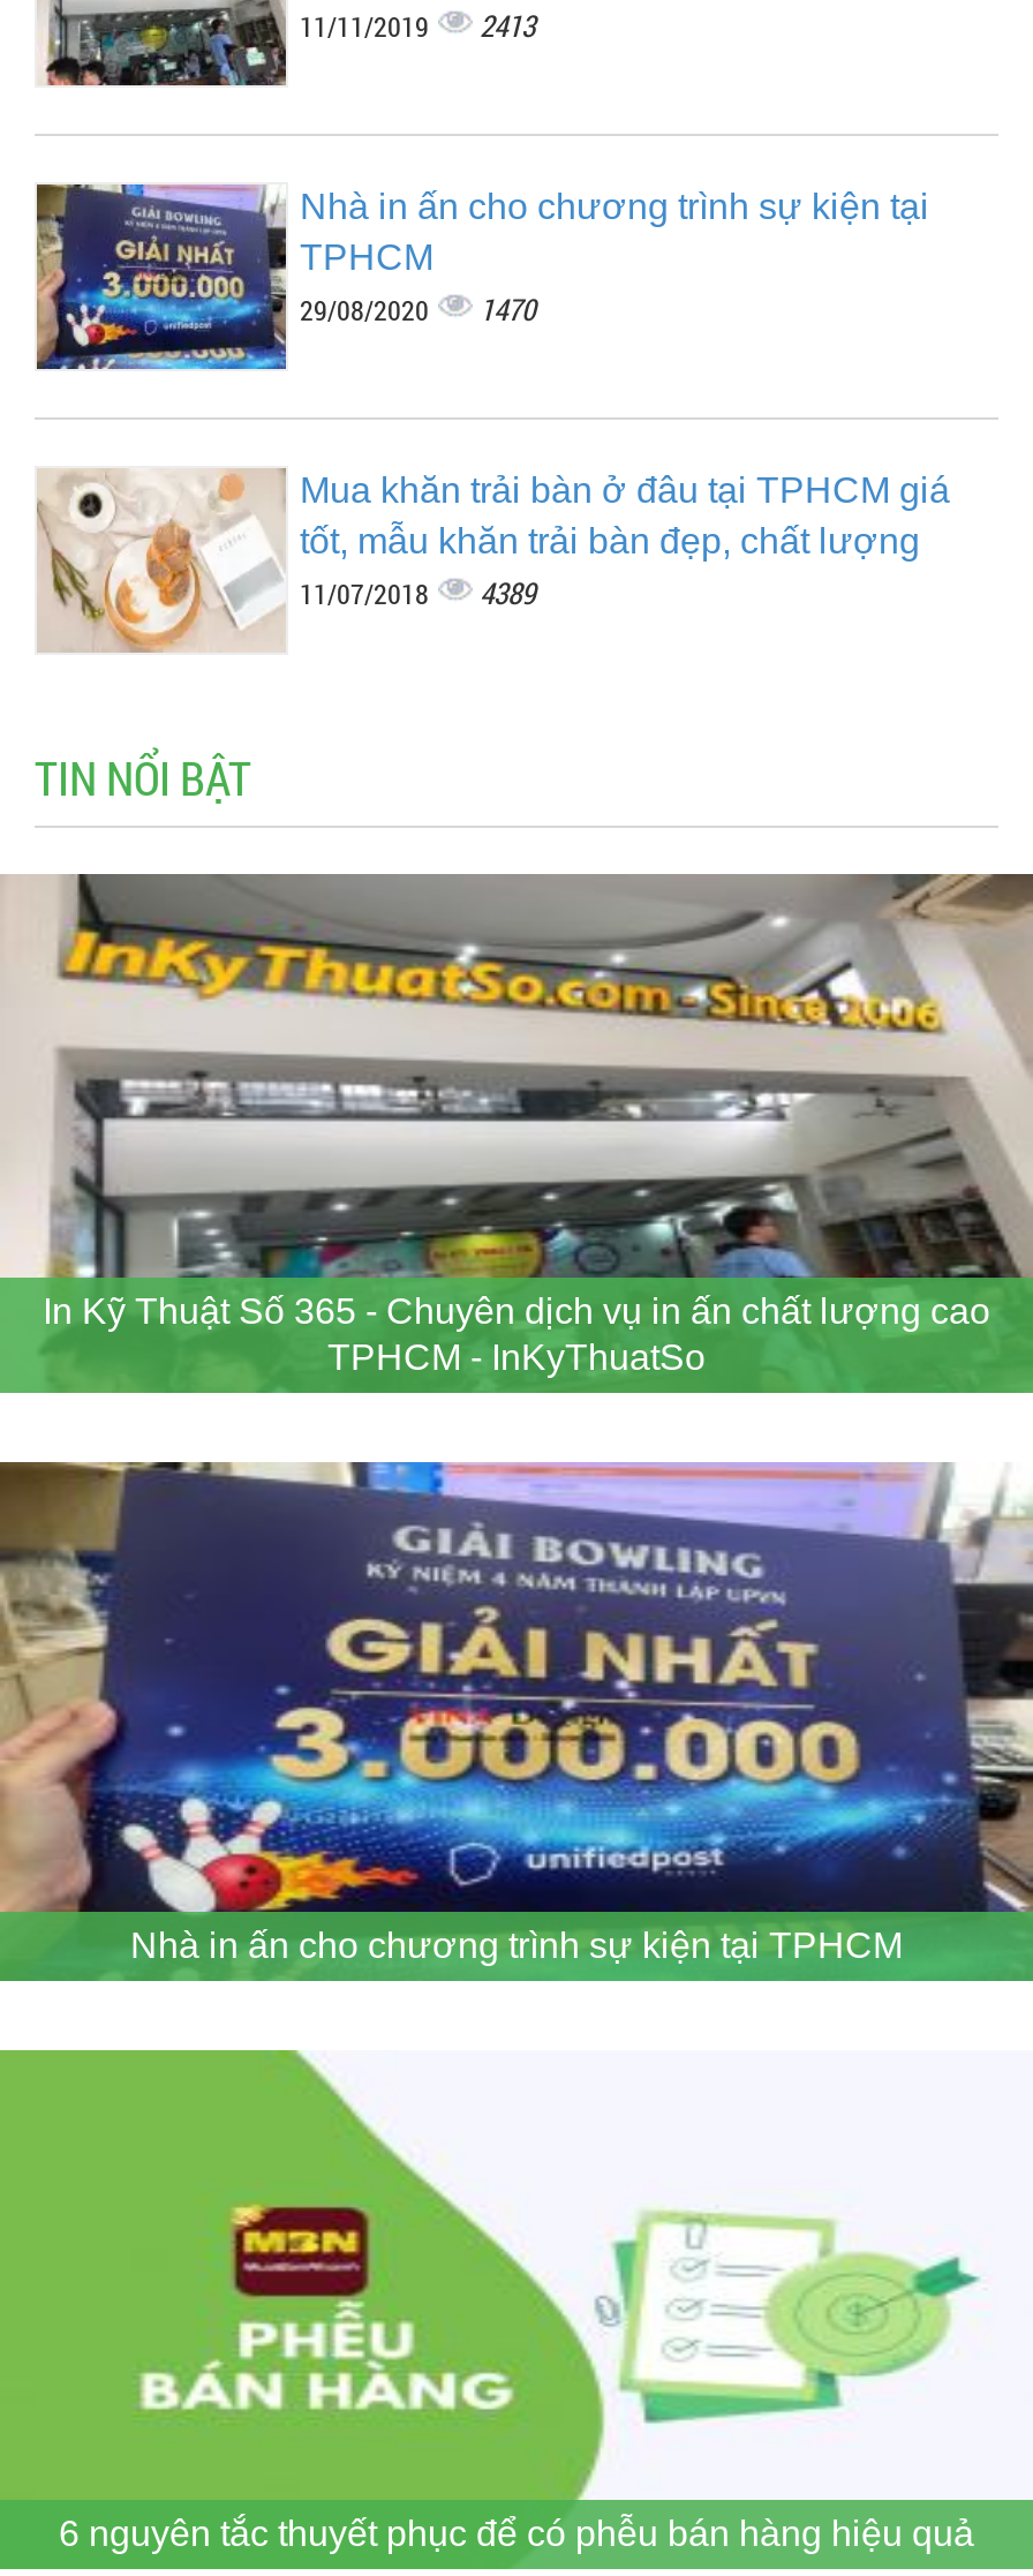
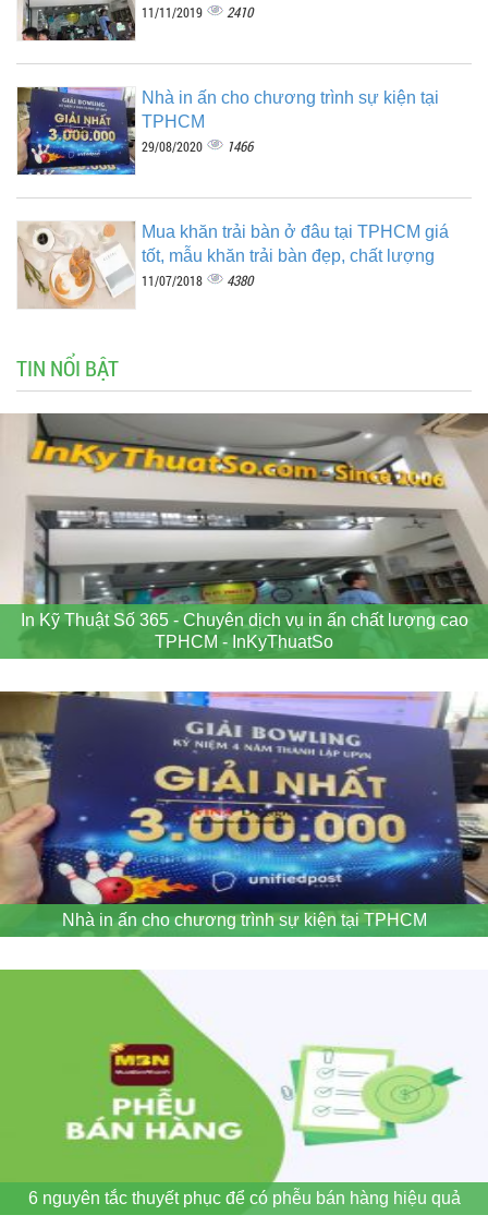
[300,5,535,47] 11/11/2019 2413 -> [142,3,253,22] 11/11/2019 2410
[300,289,535,330] 29/08/2020 1470 -> [142,137,253,156] 29/08/2020 1466
[300,573,535,614] 11/07/2018 4389 -> [142,271,253,290] 11/07/2018 4380

